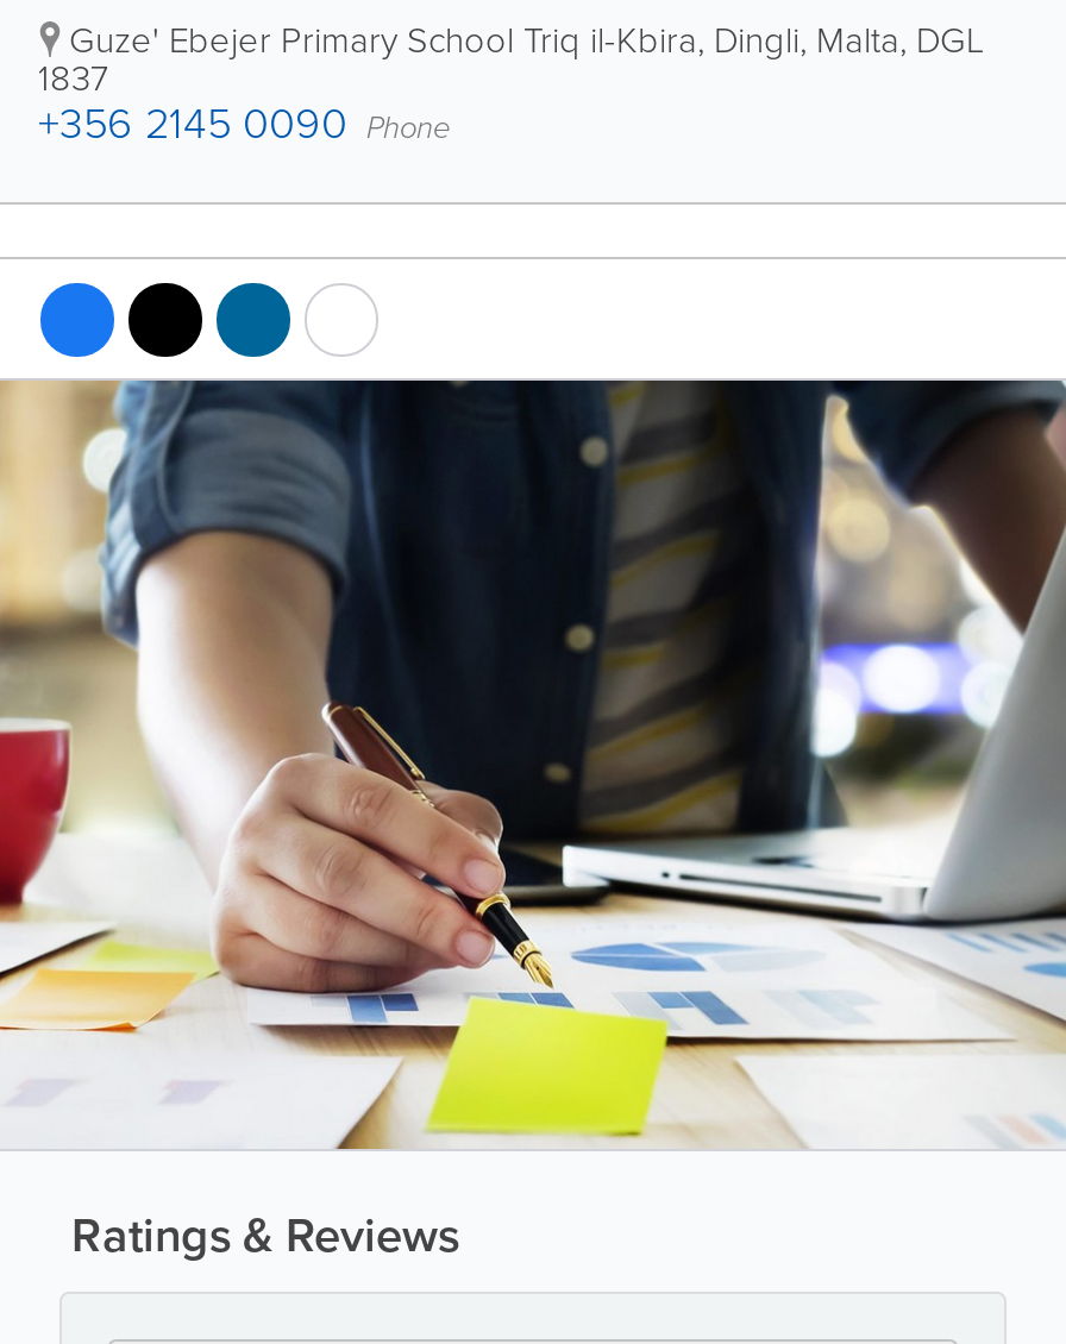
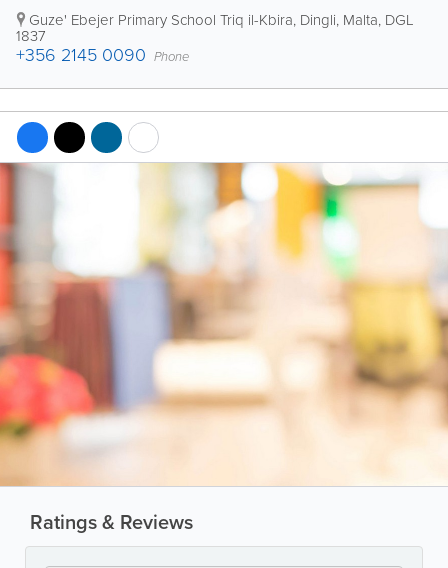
[7,378,1059,1151] [image] -> [3,162,445,487] [image]

